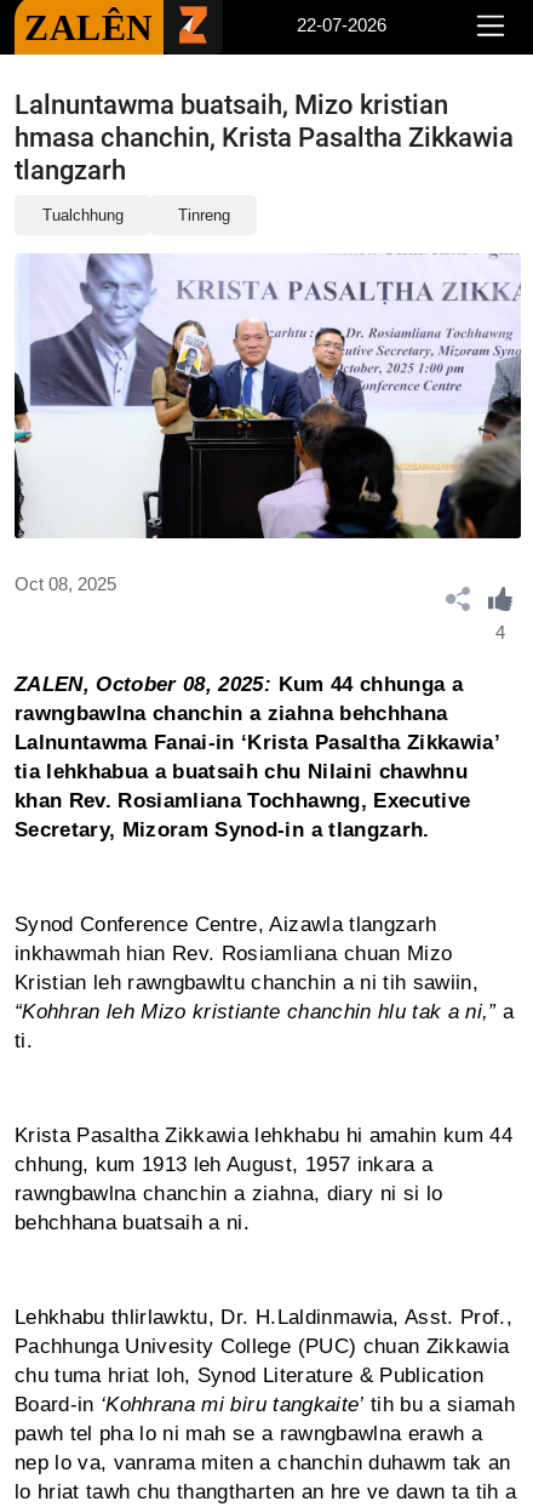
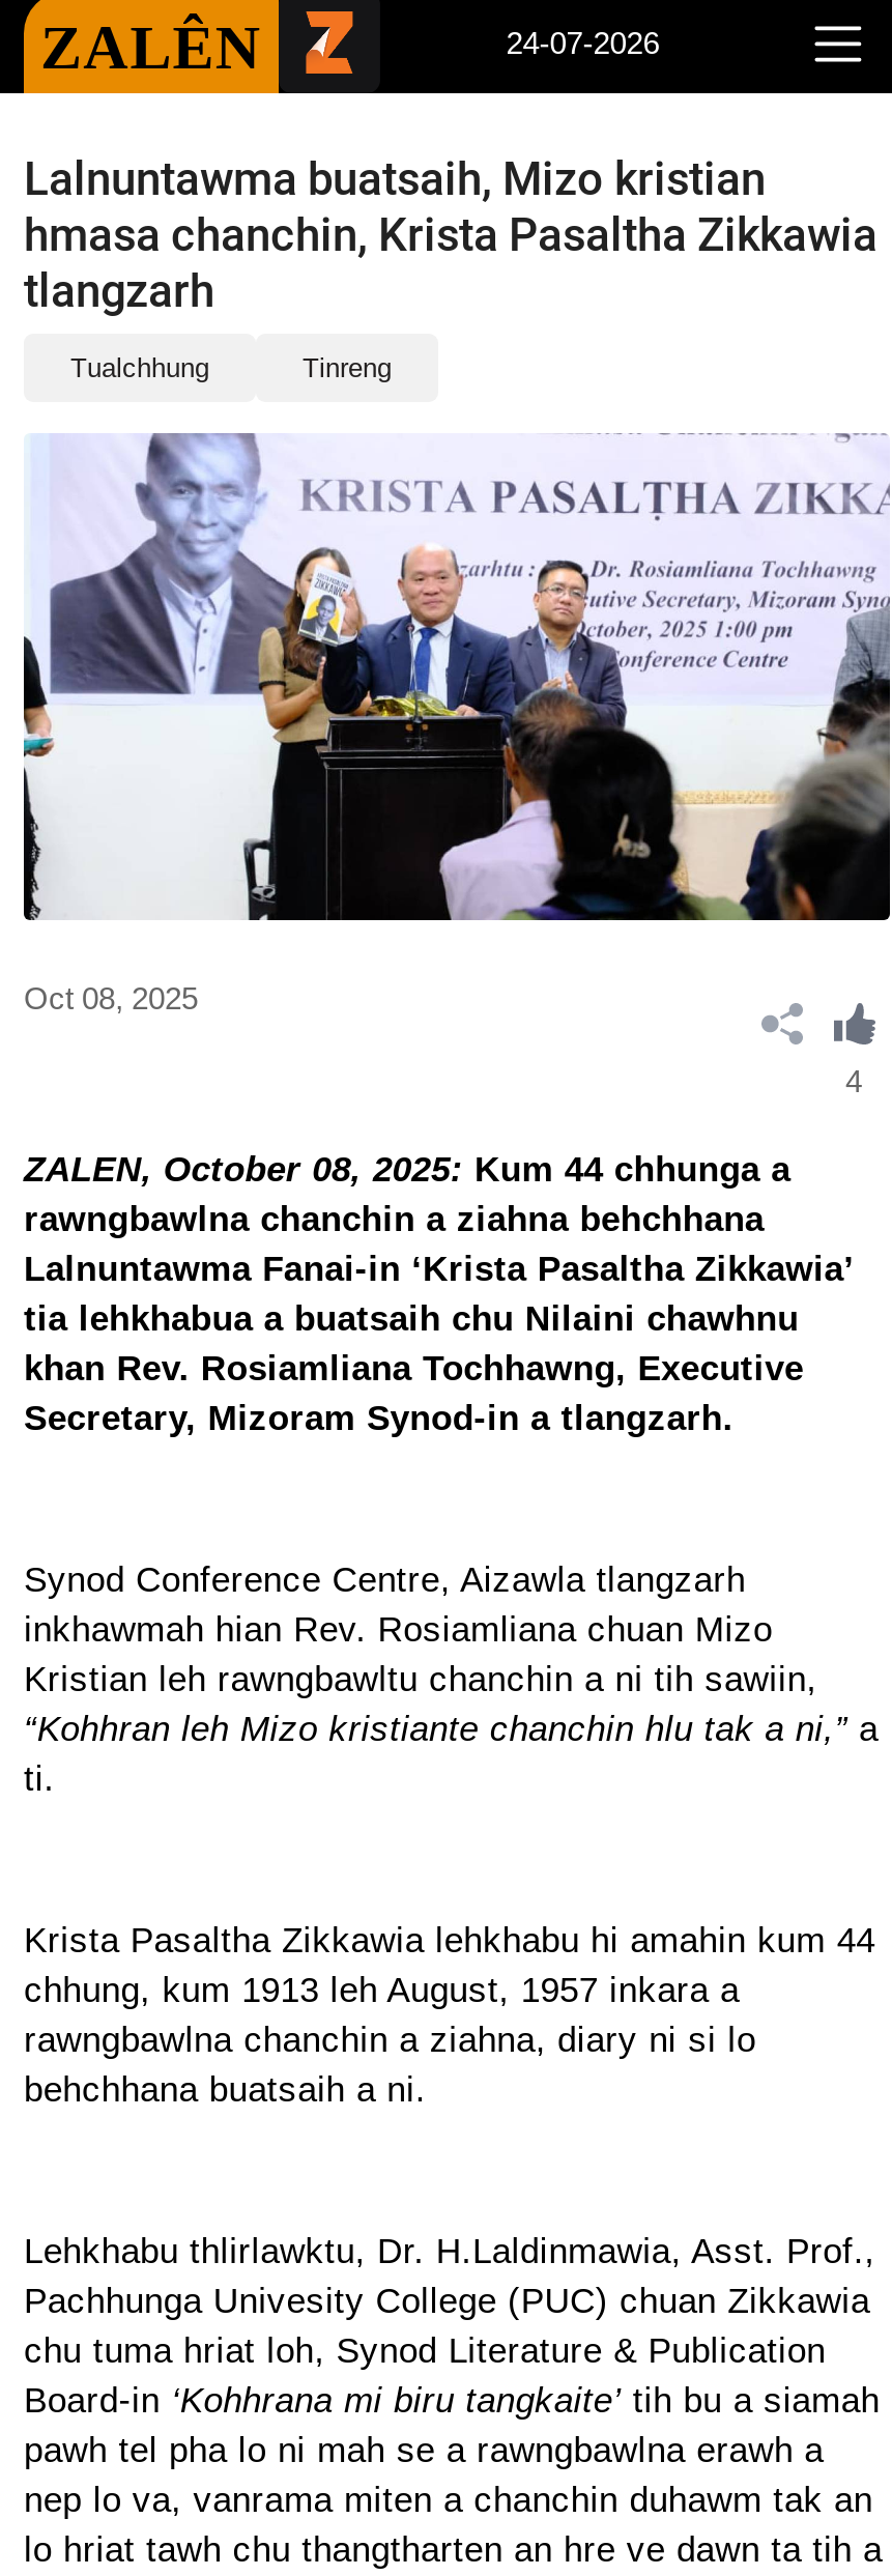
[296,14,386,35] 22-07-2026 -> [506,24,659,59] 24-07-2026

